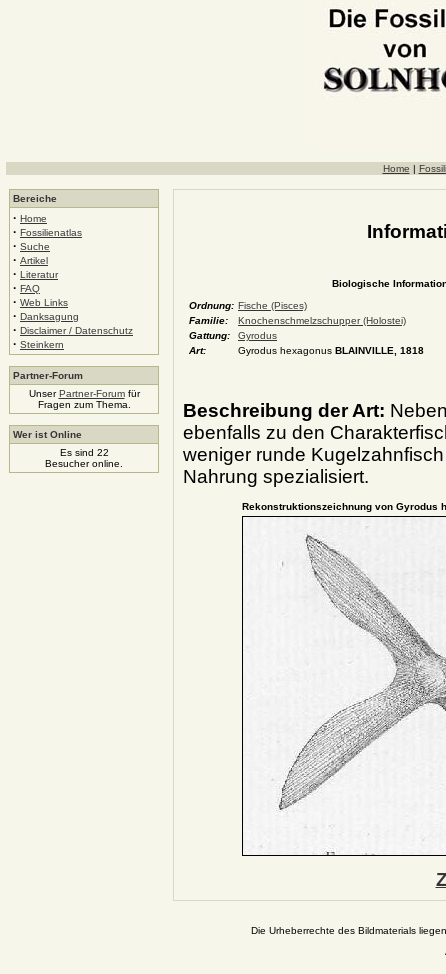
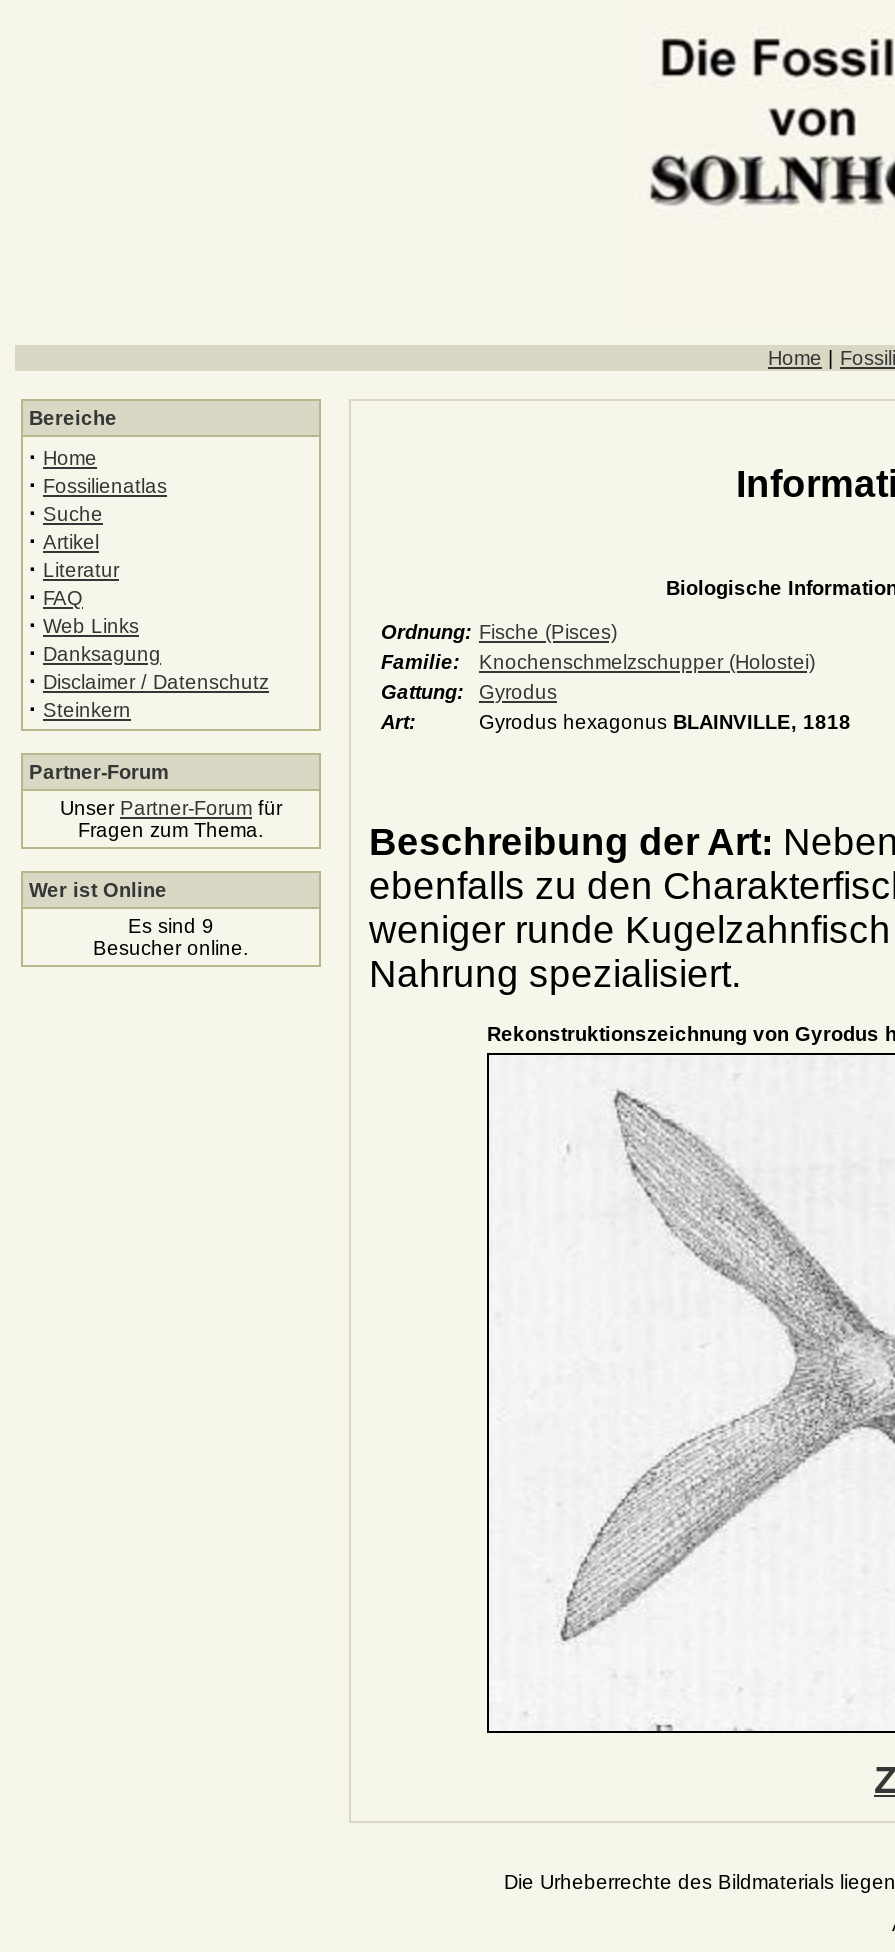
[59,447,108,458] Es sind 22 -> [128,915,214,937] Es sind 9

